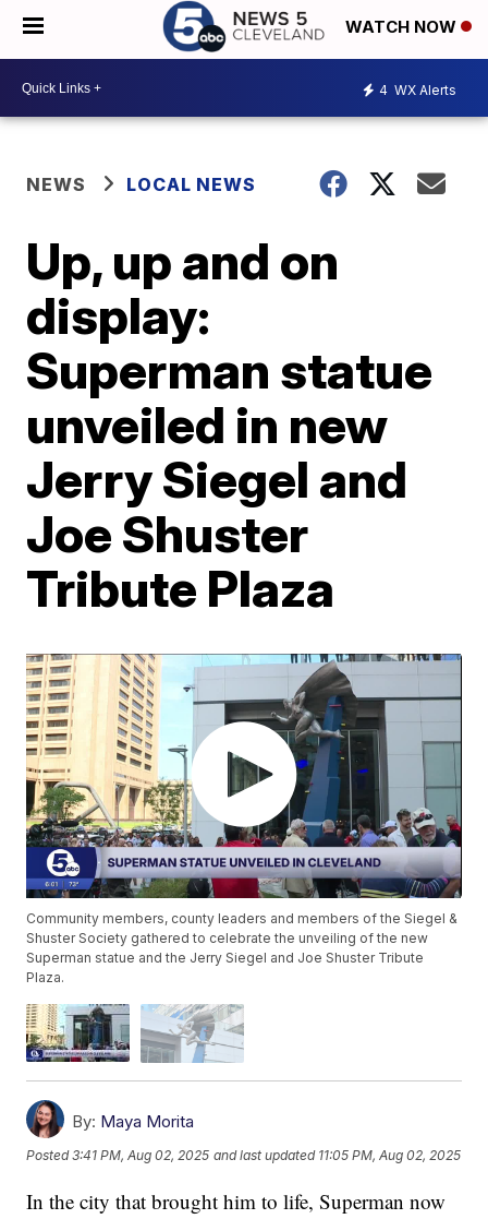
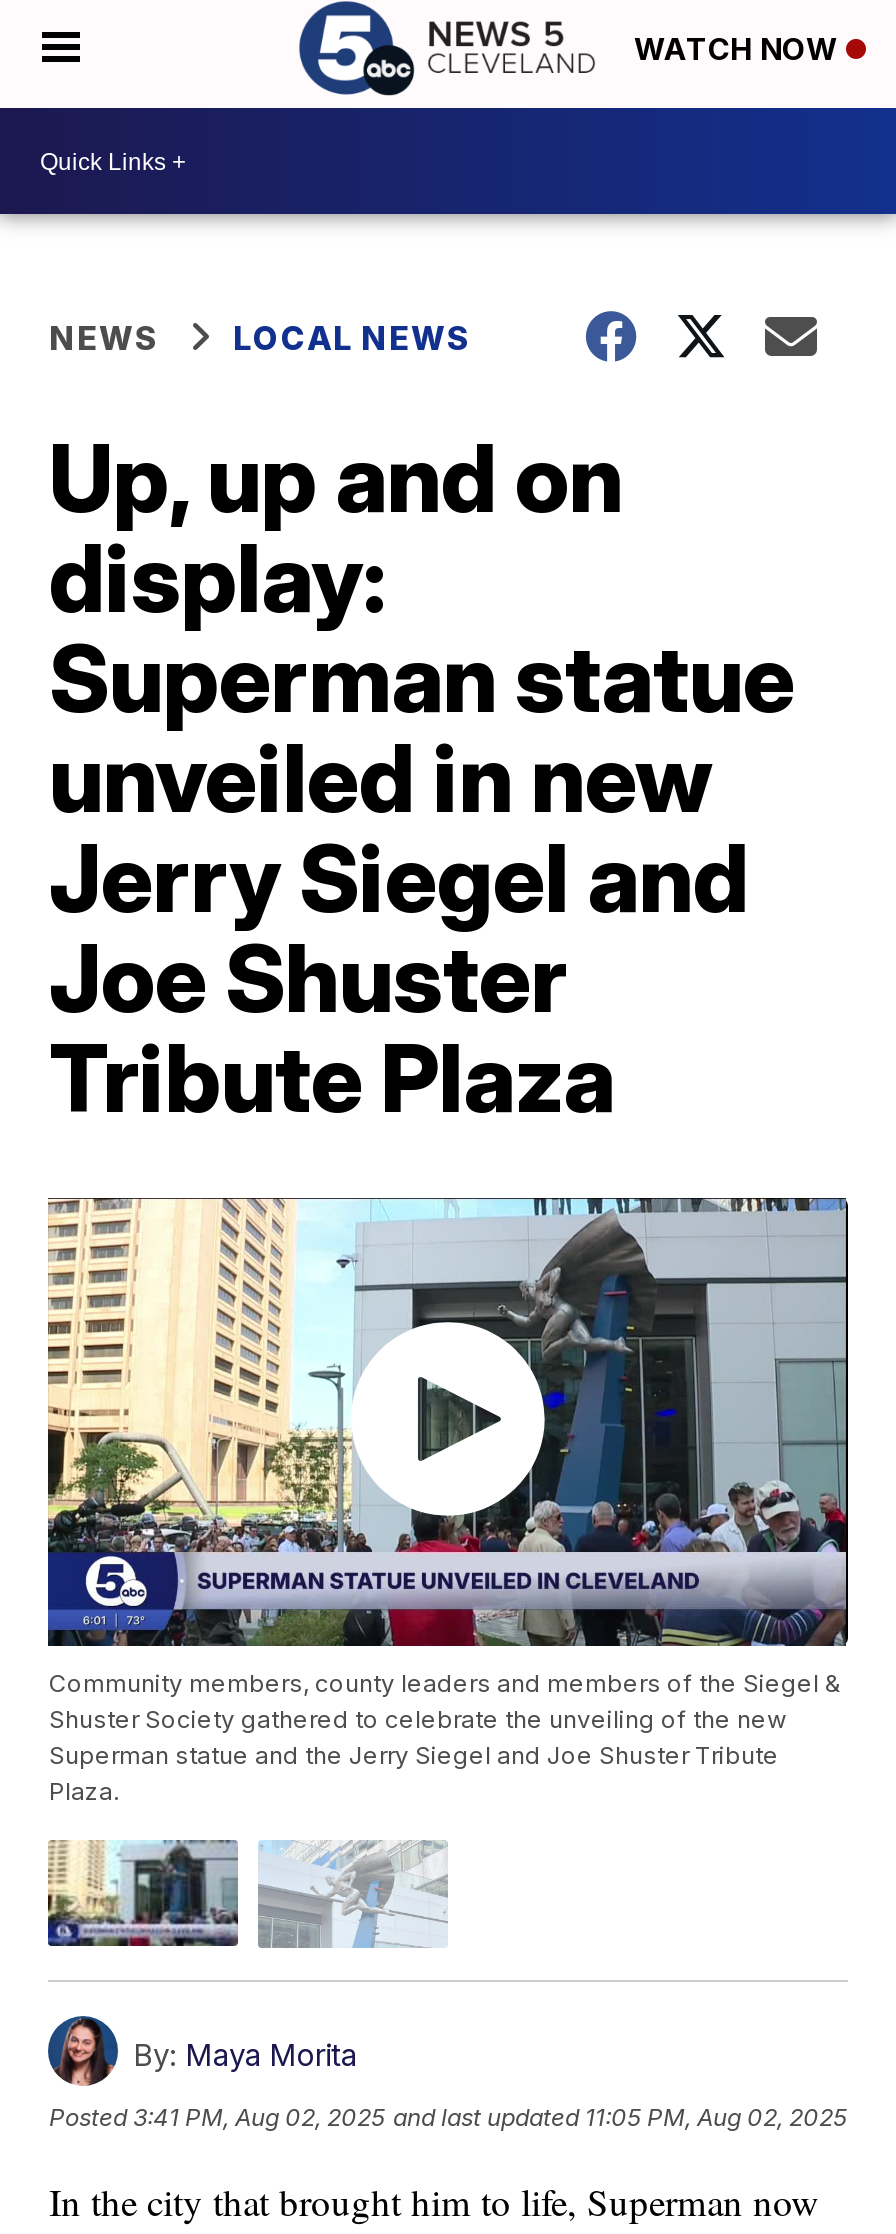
[379,81,456,98] 4 WX Alerts -> none

